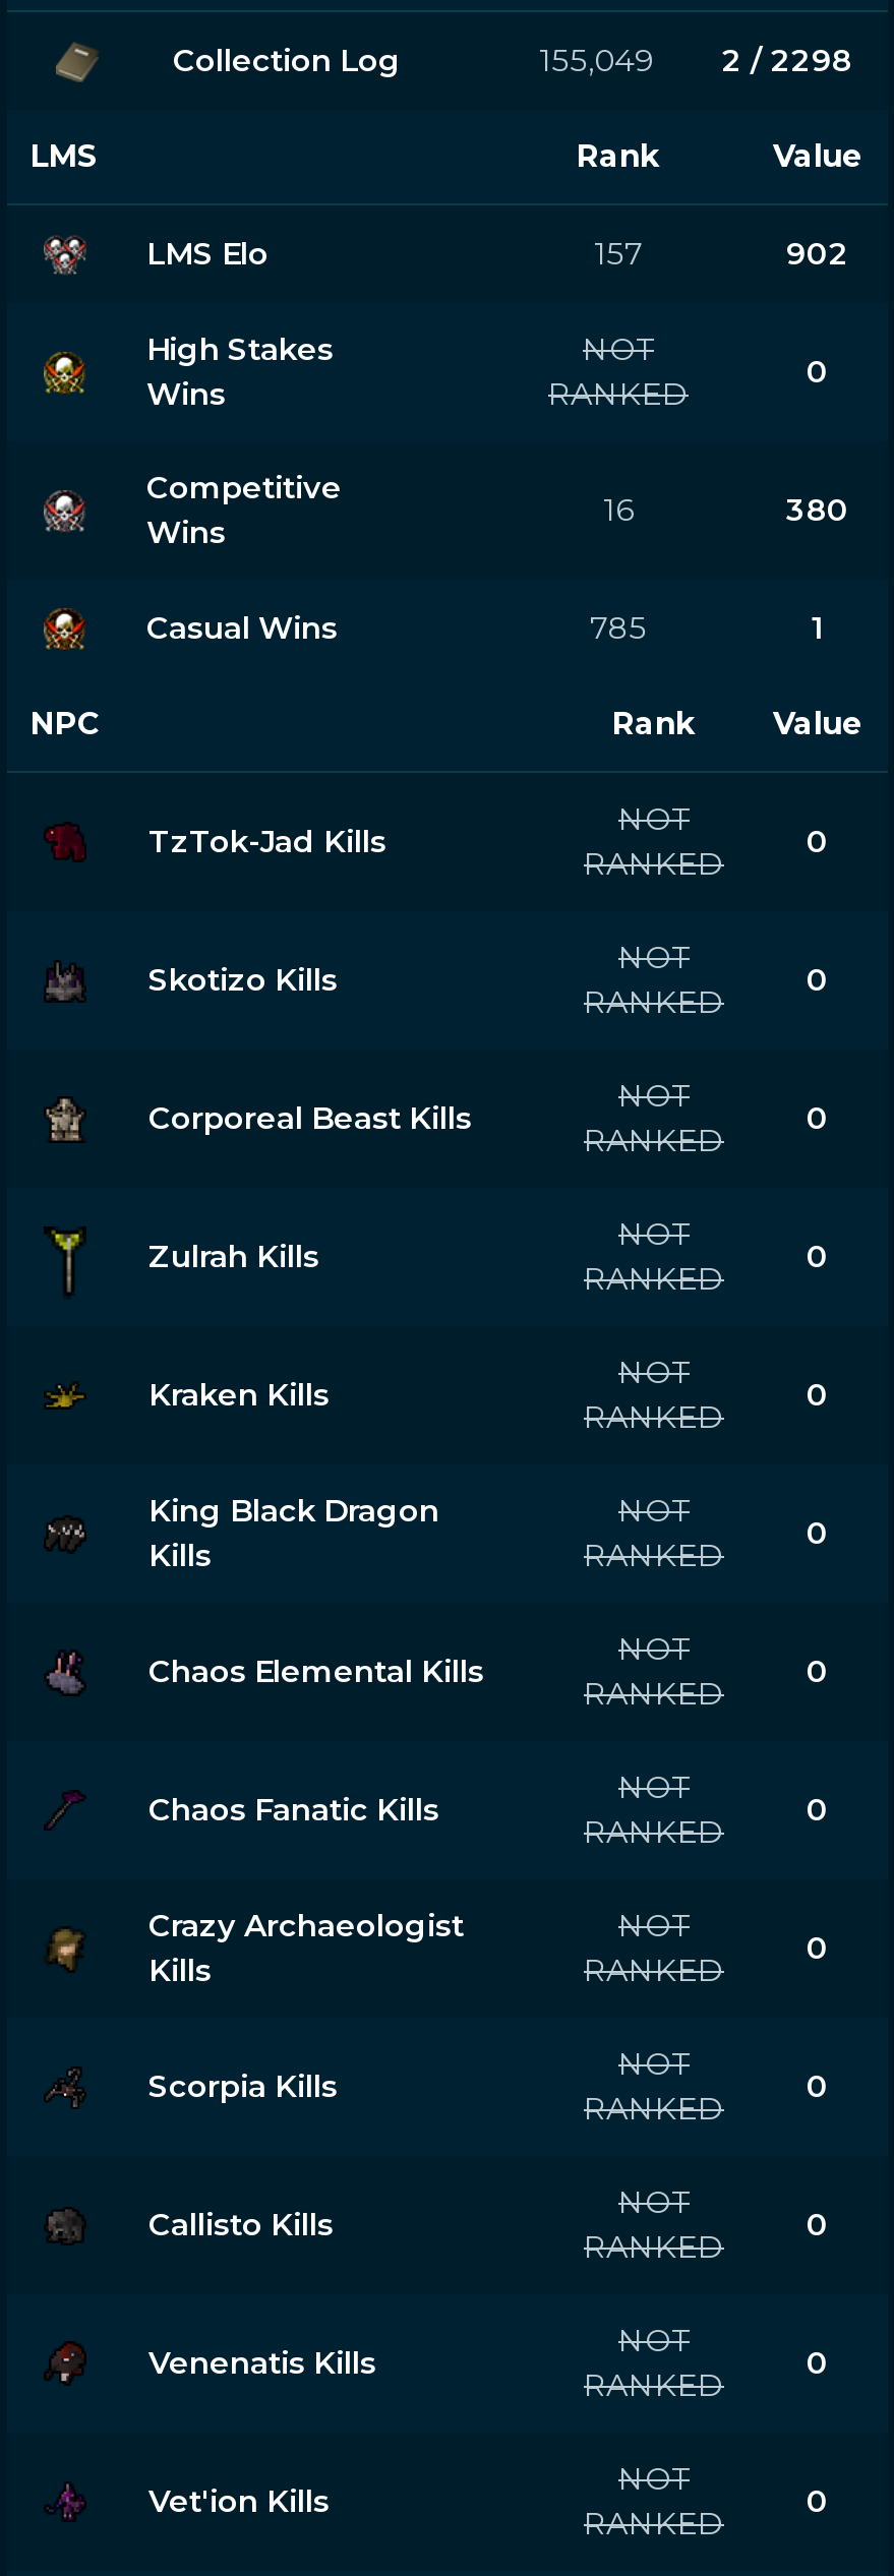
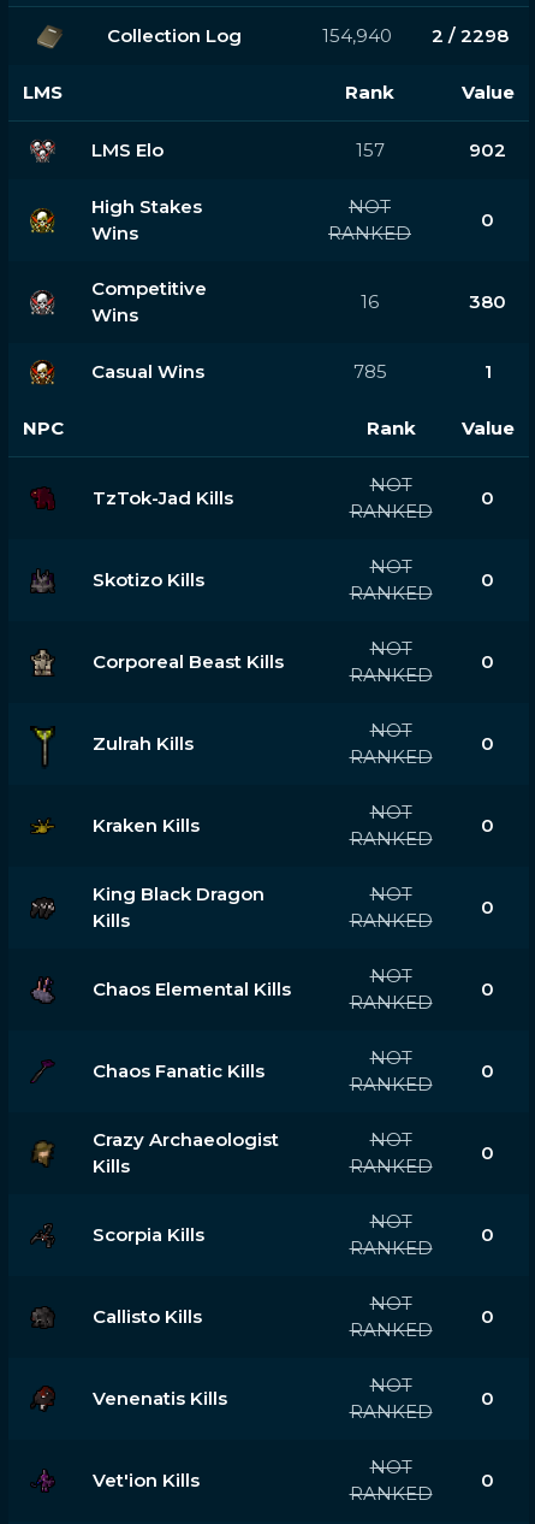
[539,40,852,79] 155,049 2 / 2298 -> [322,24,508,47] 154,940 2 / 2298

